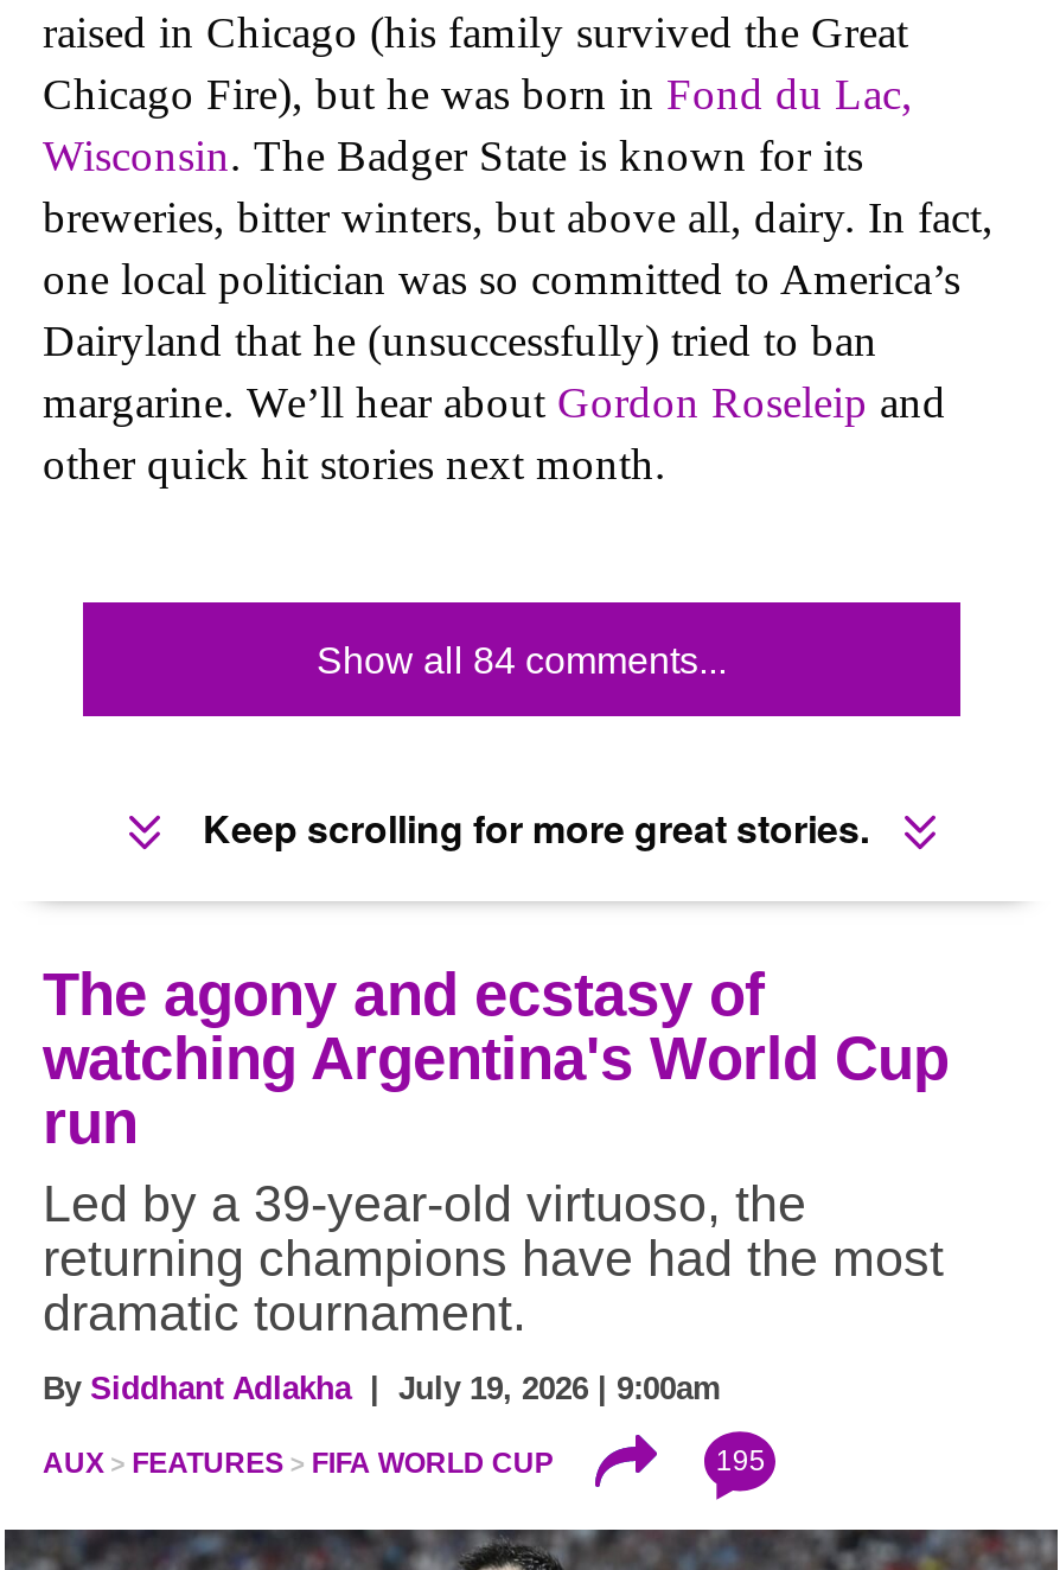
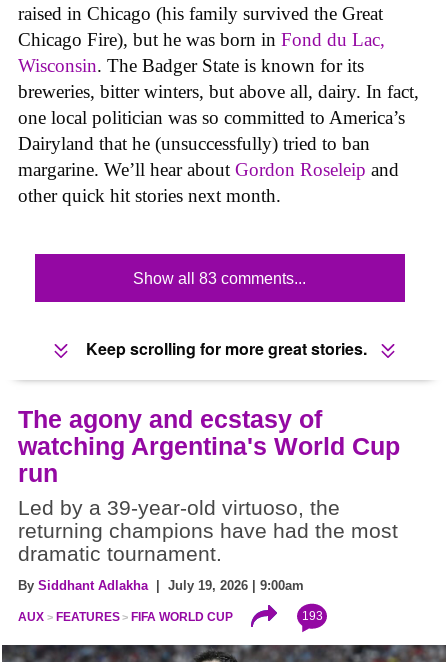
[317,640,727,680] Show all 84 comments... -> [133,270,306,287] Show all 83 comments...
[716,1444,765,1477] 195 -> [302,609,323,623] 193

